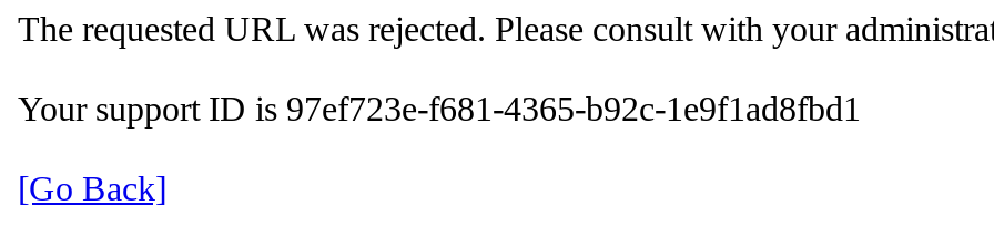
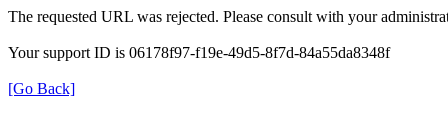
[18,90,861,127] Your support ID is 97ef723e-f681-4365-b92c-1e9f1ad8fbd1 -> [8,44,390,61] Your support ID is 06178f97-f19e-49d5-8f7d-84a55da8348f

